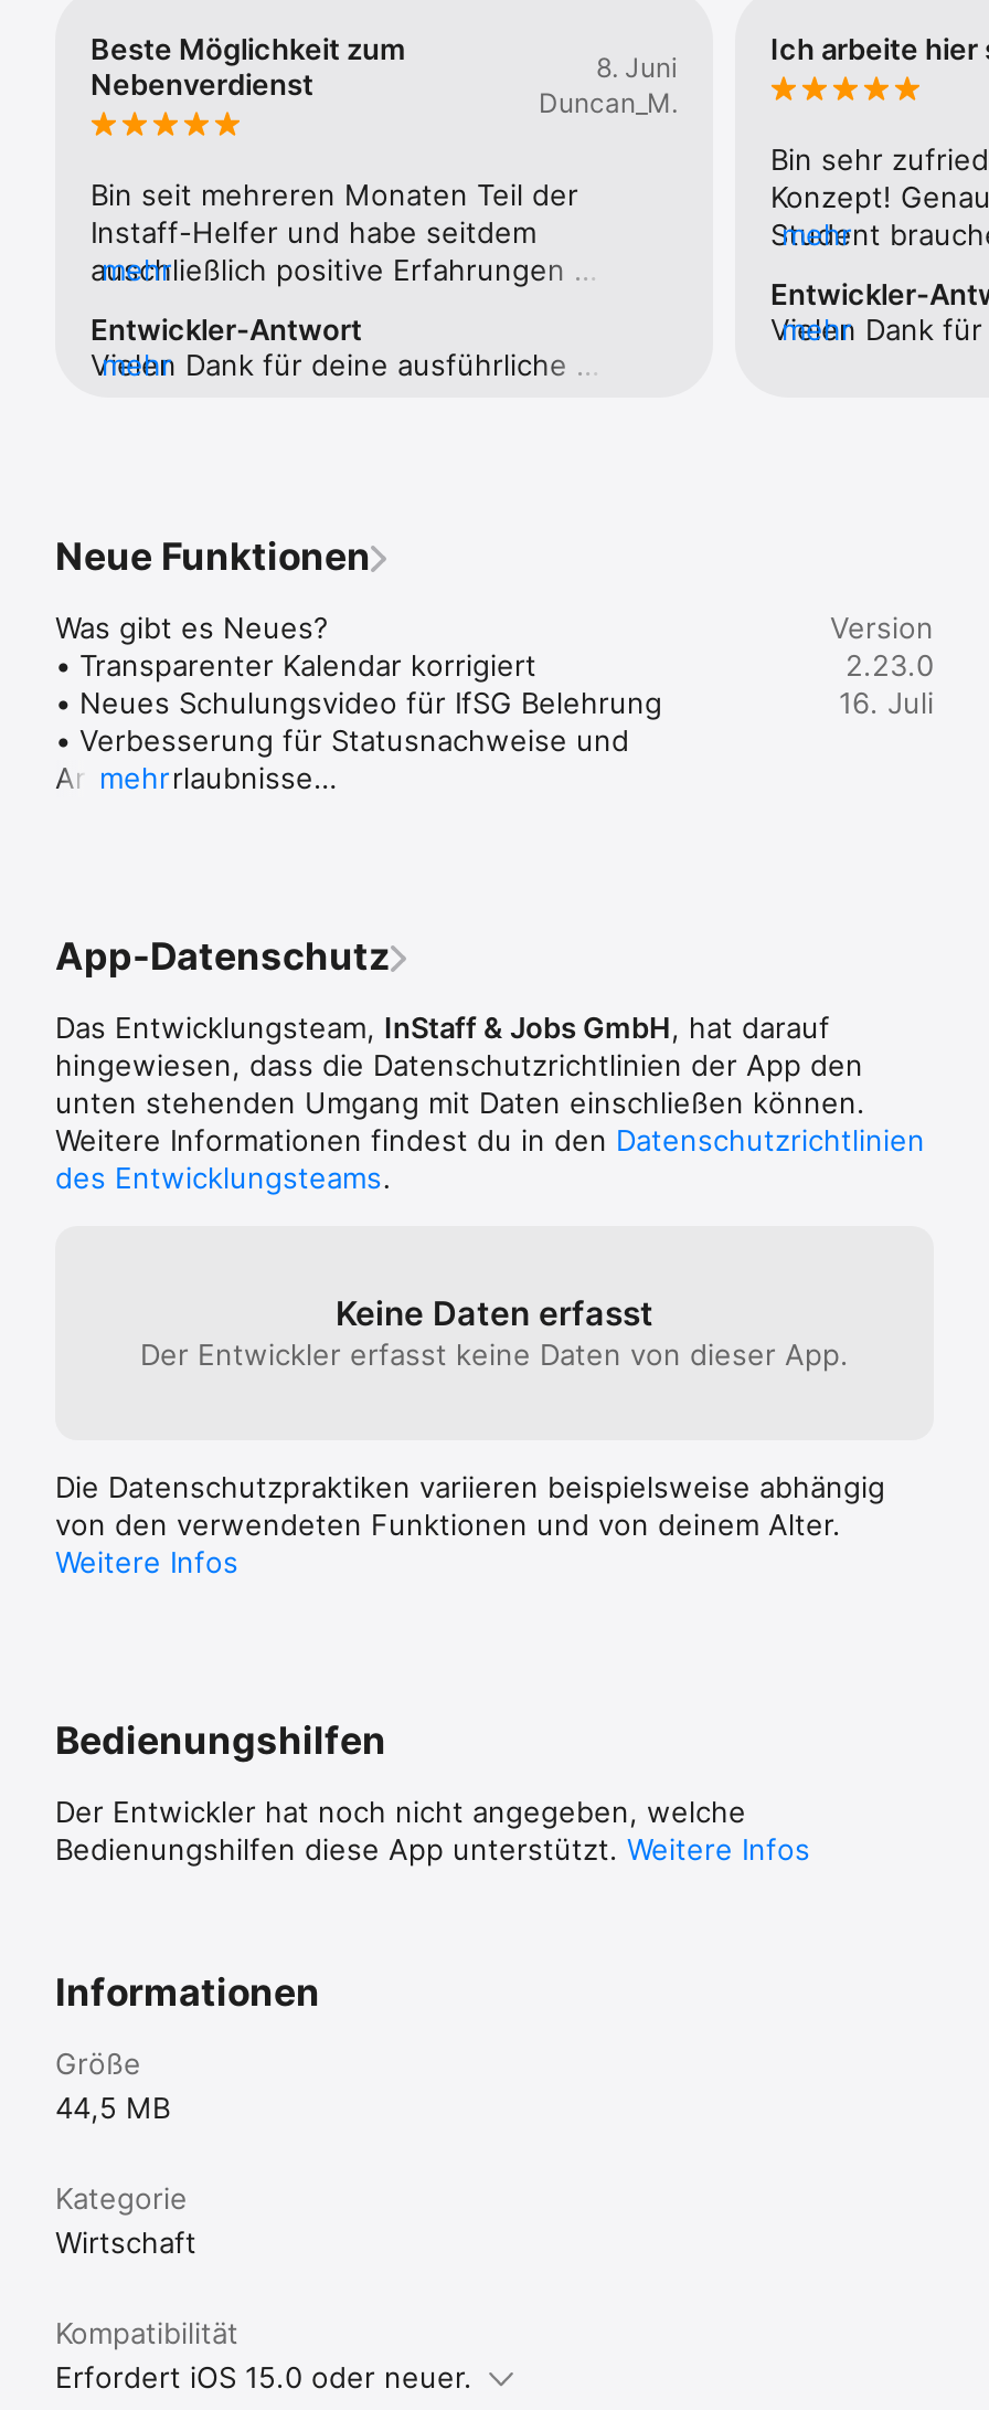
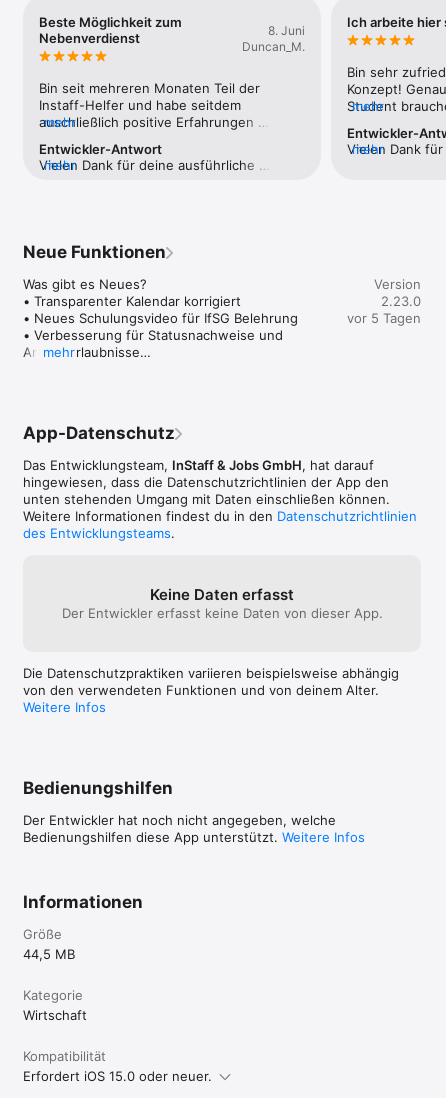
[839,684,934,720] 16. Juli -> [347,310,421,326] vor 5 Tagen

